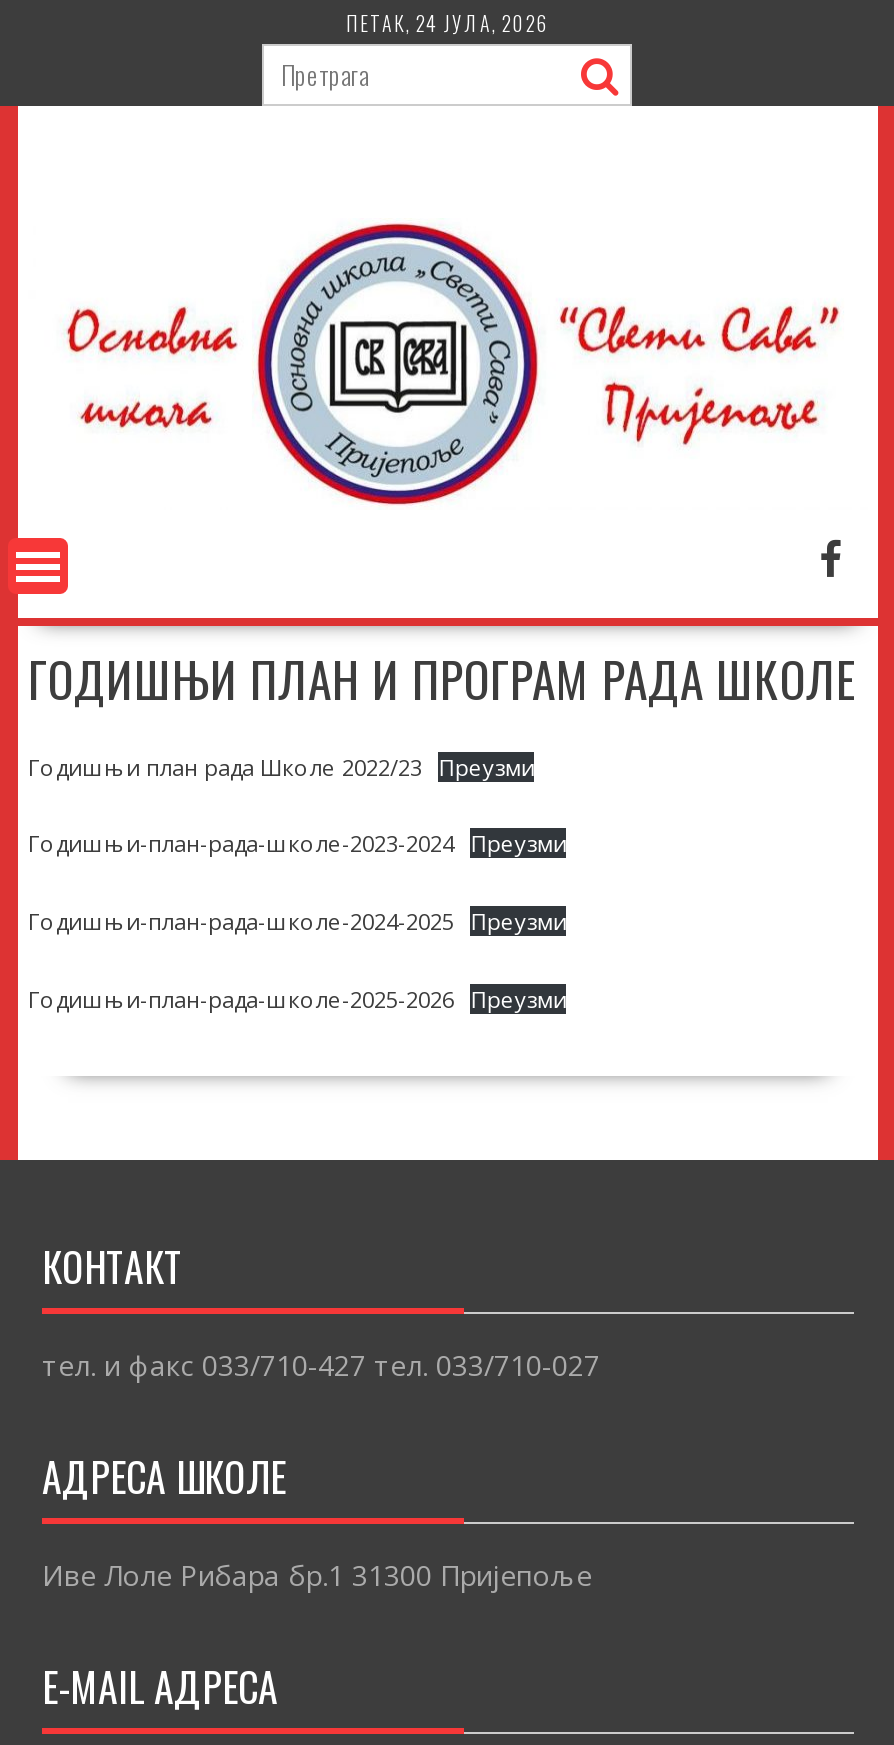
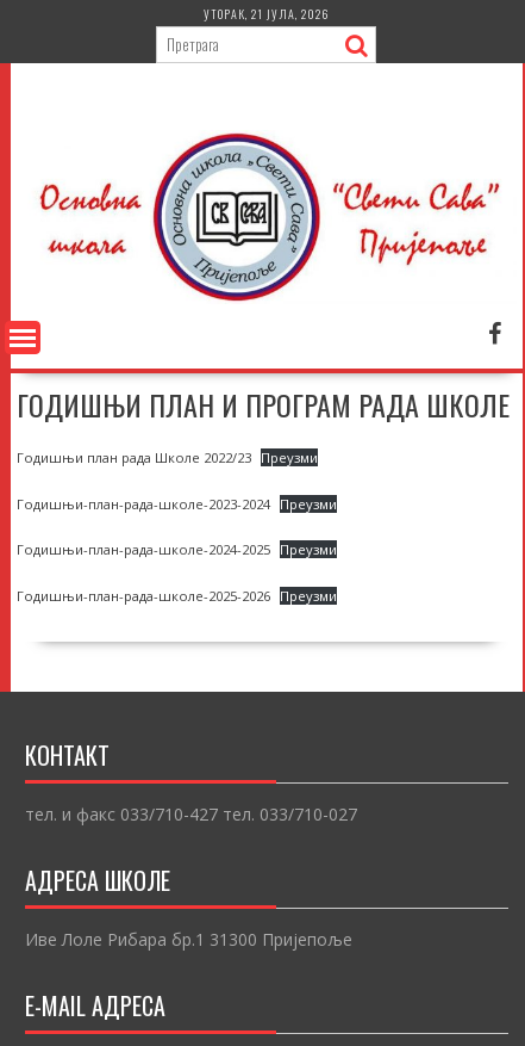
[346,8,550,38] ПЕТАК, 24 ЈУЛА, 2026 -> [204,5,330,23] УТОРАК, 21 ЈУЛА, 2026

